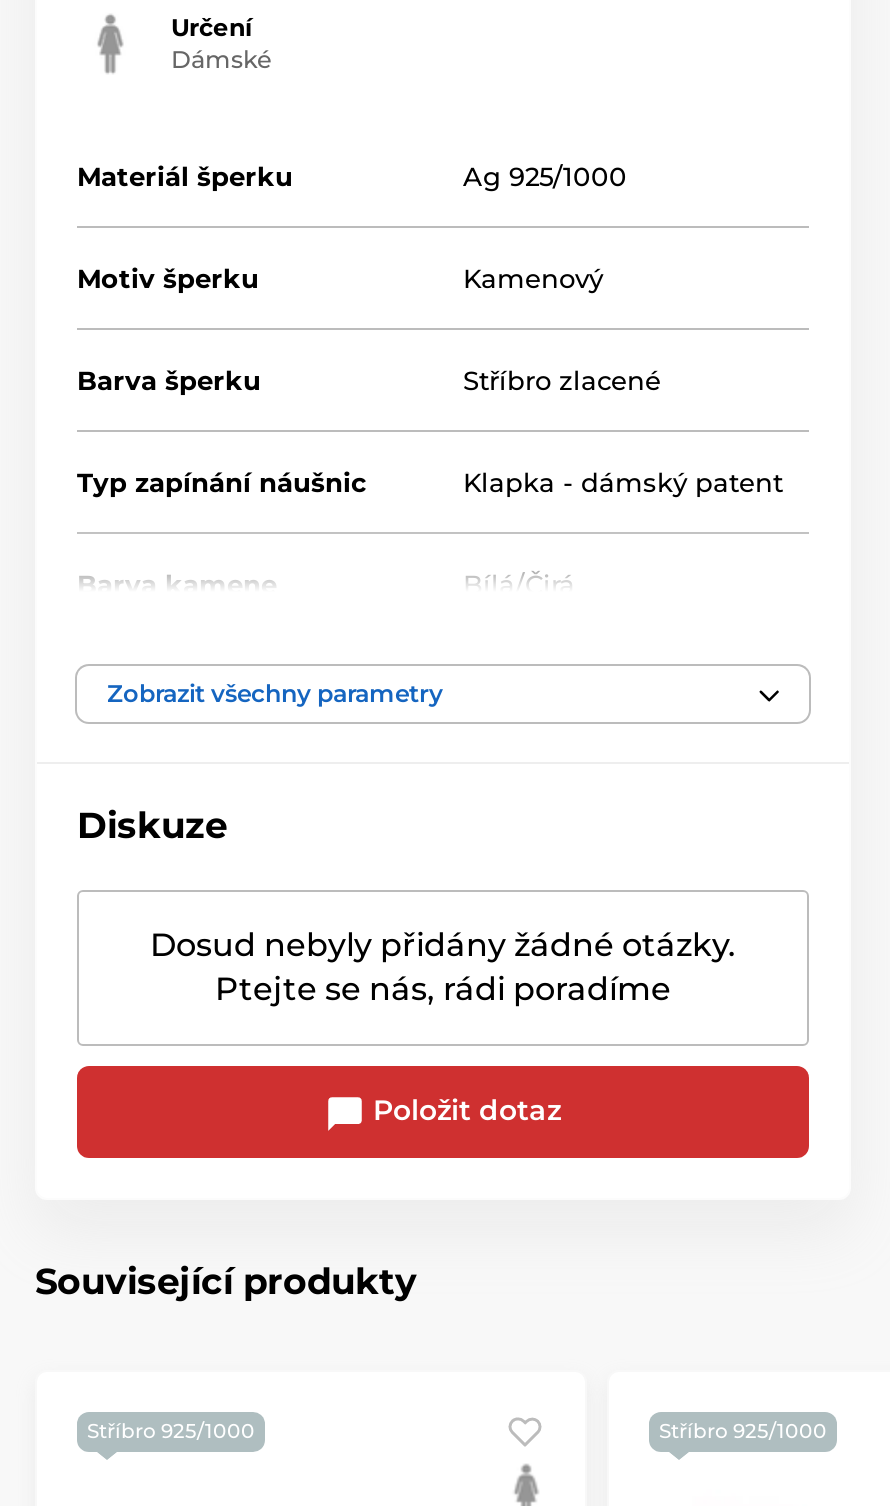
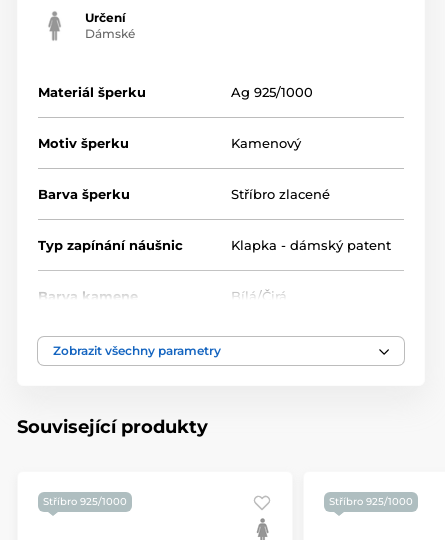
[77,805,736,1129] Diskuze | Dosud nebyly přidány žádné otázky. | Ptejte se nás, rádi poradíme | Položit dotaz -> none

